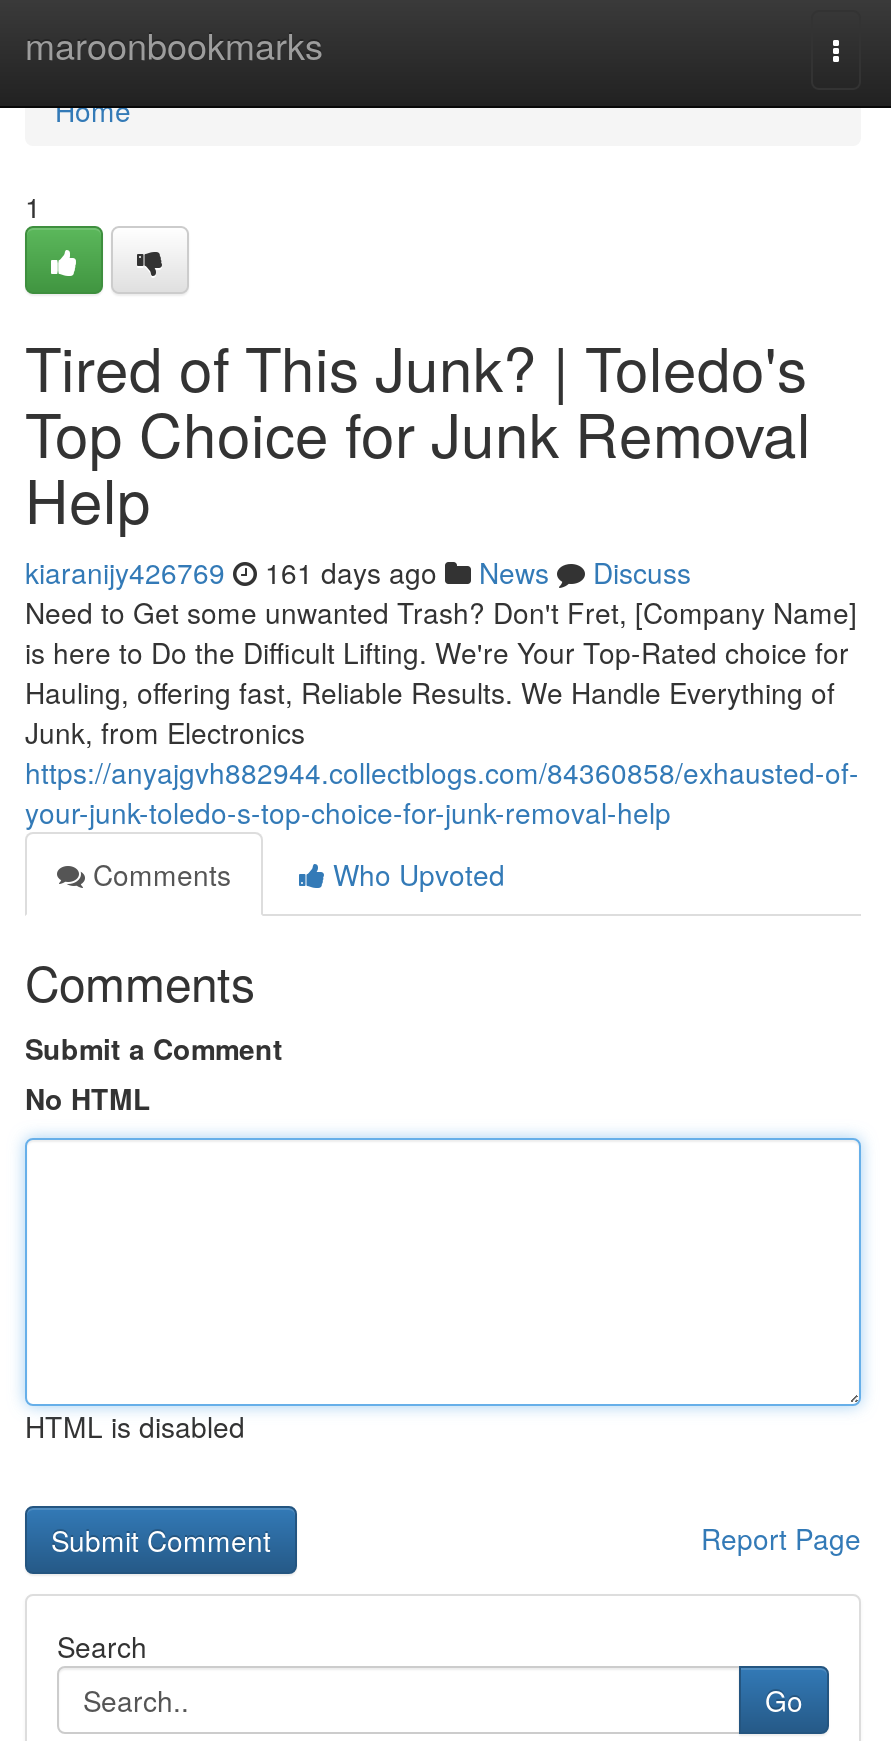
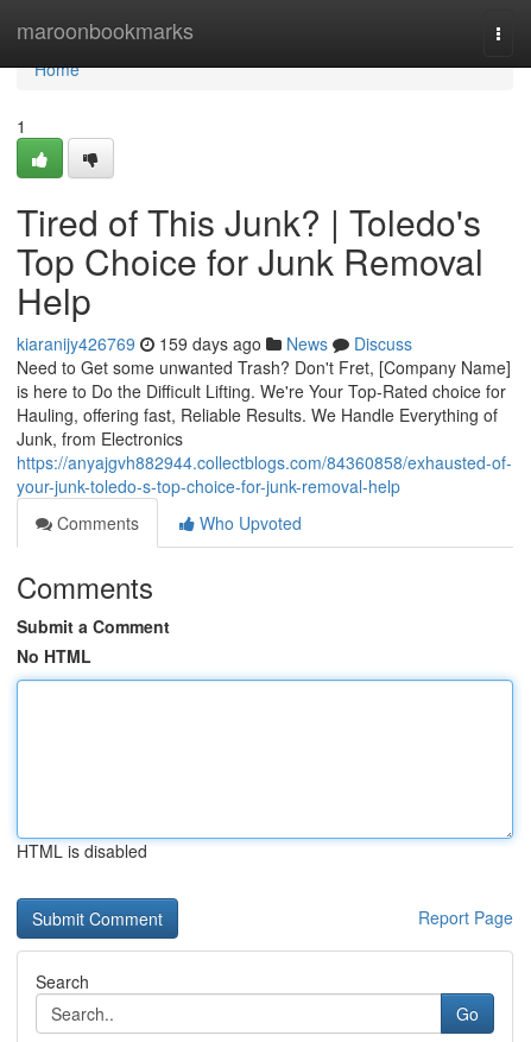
[25,552,691,592] kiaranijy426769 161 days ago News Discuss -> [17,331,412,355] kiaranijy426769 159 days ago News Discuss

